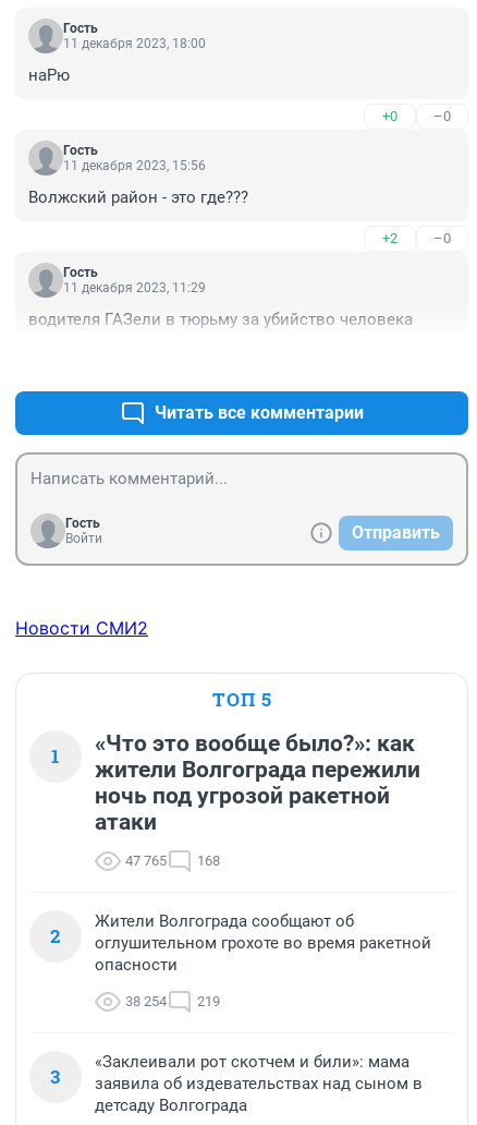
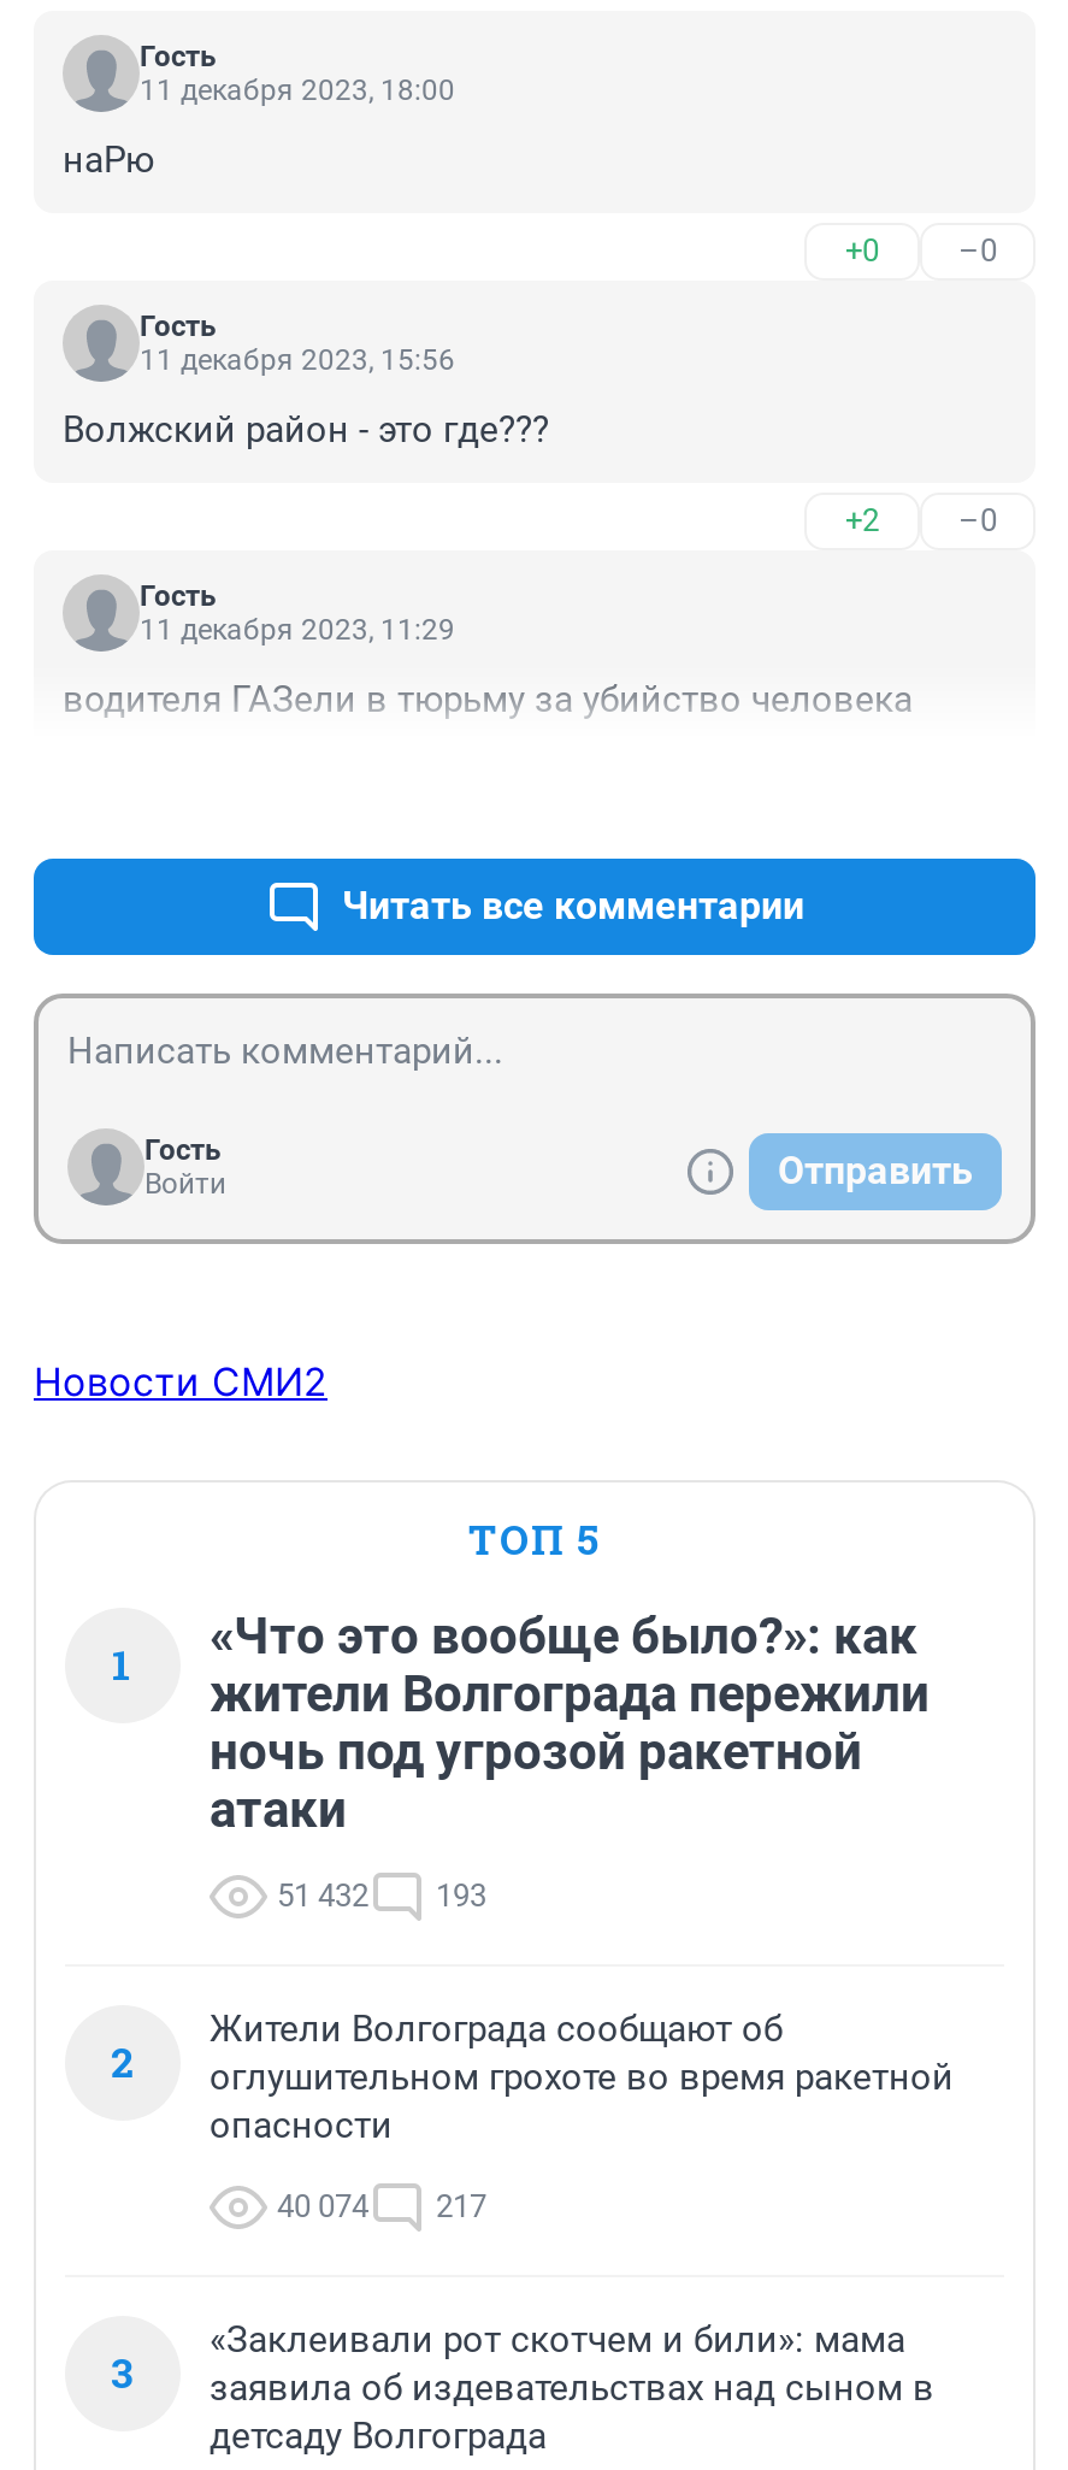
[125,852,167,869] 47 765 -> [277,1877,368,1913] 51 432
[197,852,220,869] 168 -> [436,1877,486,1913] 193
[125,993,167,1009] 38 254 -> [277,2188,368,2224] 40 074
[197,993,220,1009] 219 -> [436,2188,486,2224] 217

